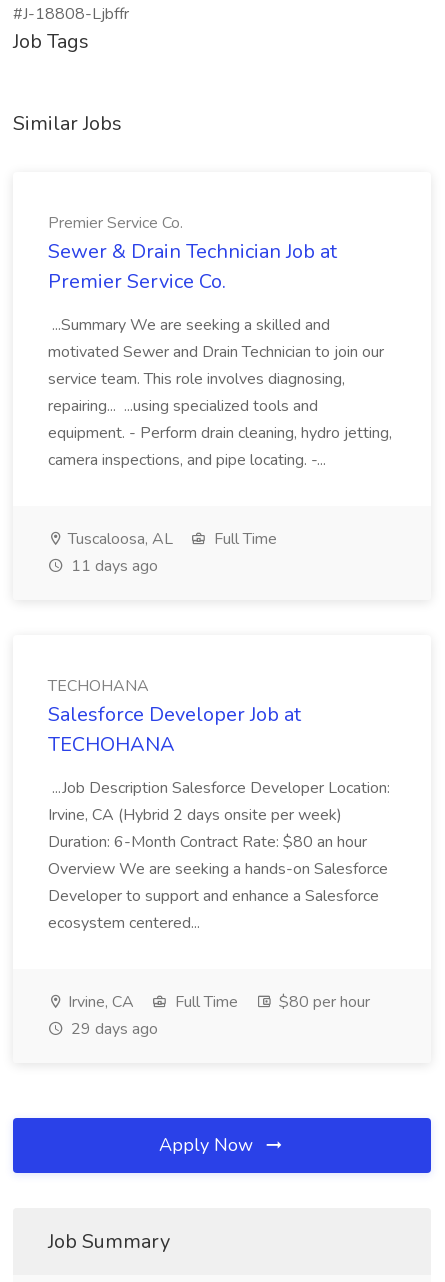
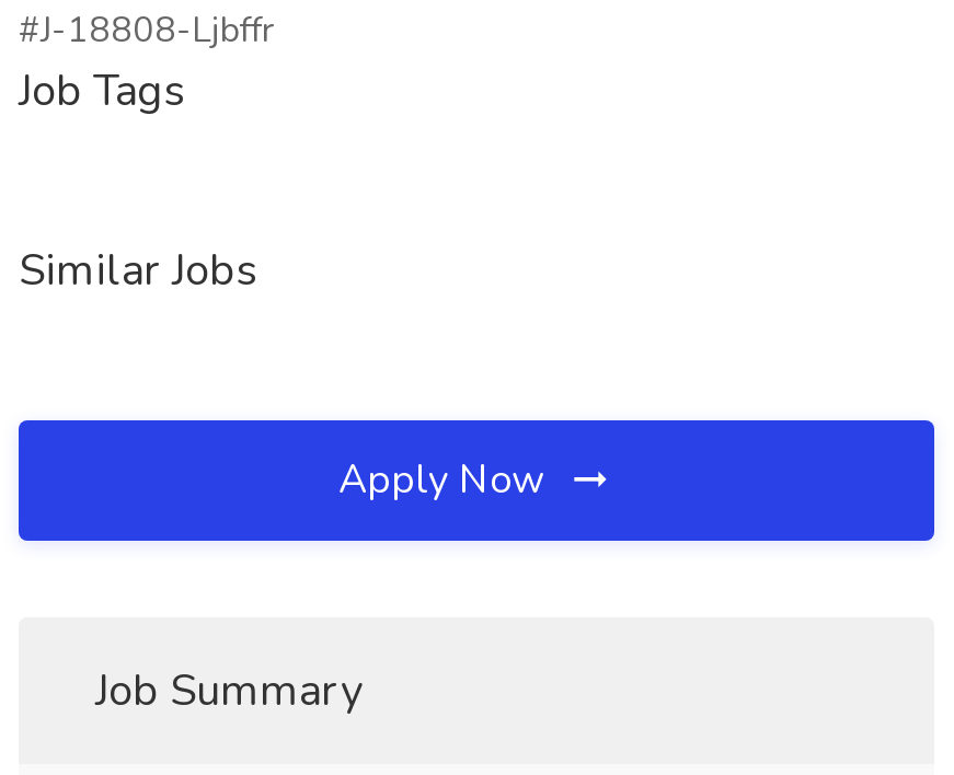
[48,212,392,471] Premier Service Co. | Sewer & Drain Technician Job at | Premier Service Co. | ...Summary We are seeking a skilled and | motivated Sewer and Drain Technician to join our | service team. This role involves diagnosing, | repairing... ...using specialized tools and | equipment. - Perform drain cleaning, hydro jetting, | camera inspections, and pipe locating. -... -> none
[64,528,277,577] Tuscaloosa, AL | Full Time | 11 days ago -> none
[48,675,390,934] TECHOHANA | Salesforce Developer Job at | TECHOHANA | ...Job Description Salesforce Developer Location: | Irvine, CA (Hybrid 2 days onsite per week) | Duration: 6-Month Contract Rate: $80 an hour | Overview We are seeking a hands-on Salesforce | Developer to support and enhance a Salesforce | ecosystem centered... -> none
[64,991,370,1040] Irvine, CA | Full Time | $80 per hour | 29 days ago -> none

